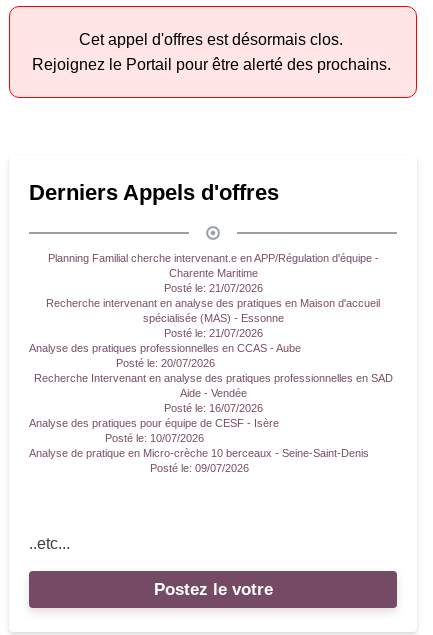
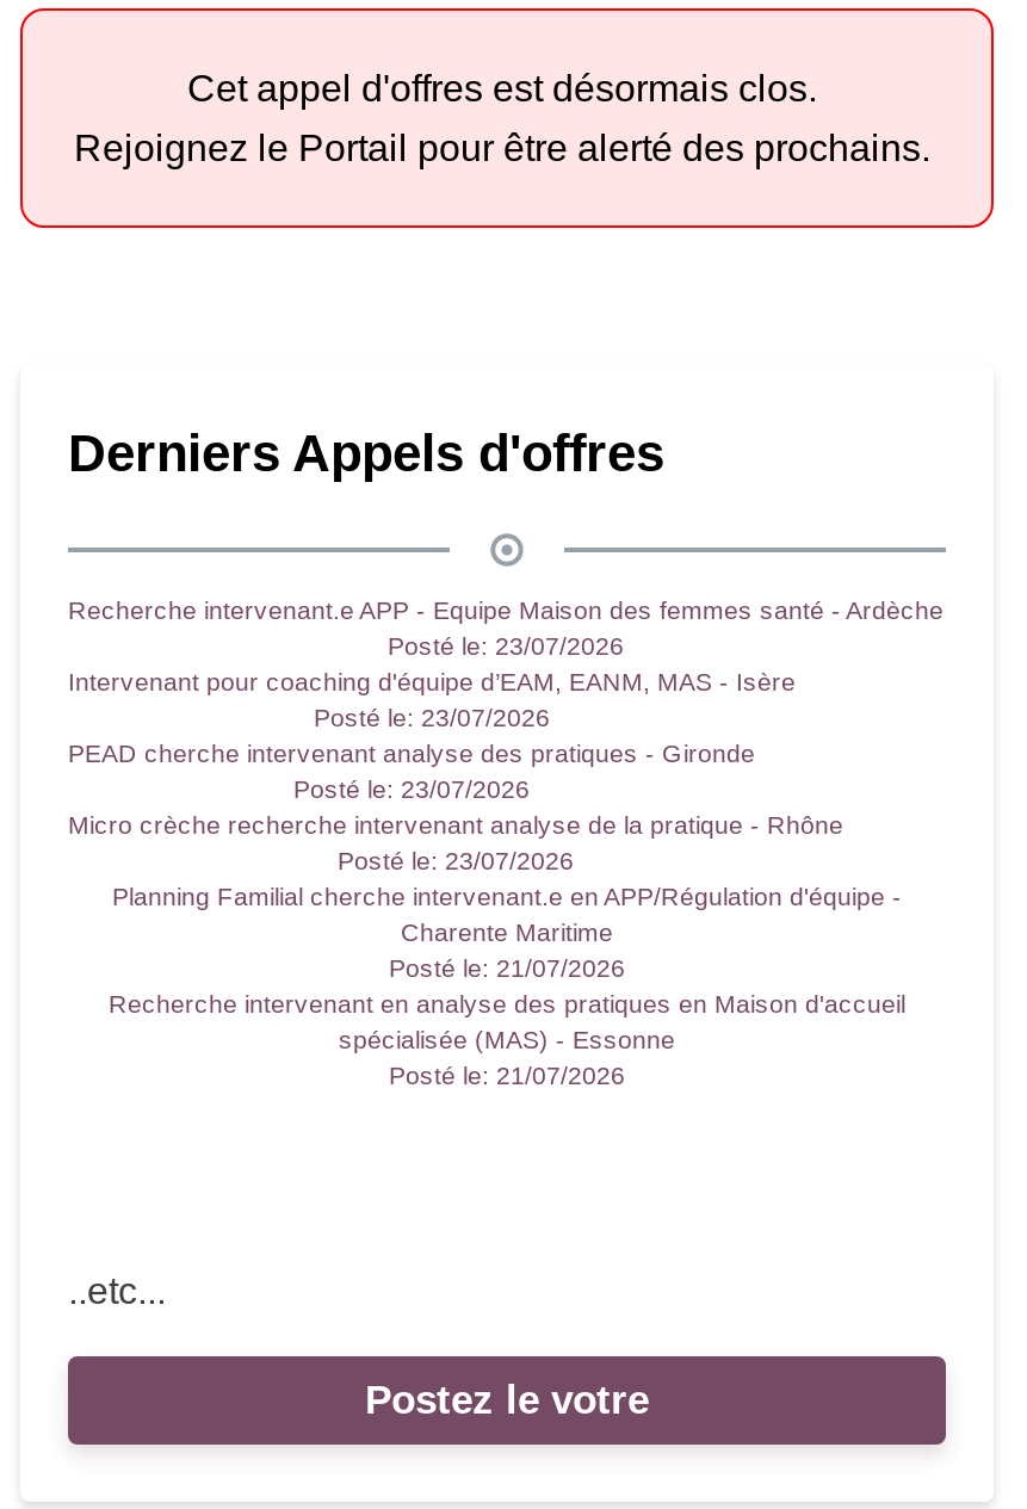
none -> [68,594,944,873] Recherche intervenant.e APP - Equipe Maison des femmes santé - Ardèche | Posté le: 23/07/2026 | Intervenant pour coaching d'équipe d’EAM, EANM, MAS - Isère | Posté le: 23/07/2026 | PEAD cherche intervenant analyse des pratiques - Gironde | Posté le: 23/07/2026 | Micro crèche recherche intervenant analyse de la pratique - Rhône | Posté le: 23/07/2026
moved [46,252,380,339] -> [109,881,905,1088]: Planning Familial cherche intervenant.e en APP/Régulation d'équipe - | Charente Maritime | Posté le: 21/07/2026 | Recherche intervenant en analyse des pratiques en Maison d'accueil | spécialisée (MAS) - Essonne | Posté le: 21/07/2026
[29,342,392,474] Analyse des pratiques professionnelles en CCAS - Aube | Posté le: 20/07/2026 | Recherche Intervenant en analyse des pratiques professionnelles en SAD | Aide - Vendée | Posté le: 16/07/2026 | Analyse des pratiques pour équipe de CESF - Isère | Posté le: 10/07/2026 | Analyse de pratique en Micro-crèche 10 berceaux - Seine-Saint-Denis | Posté le: 09/07/2026 -> none

